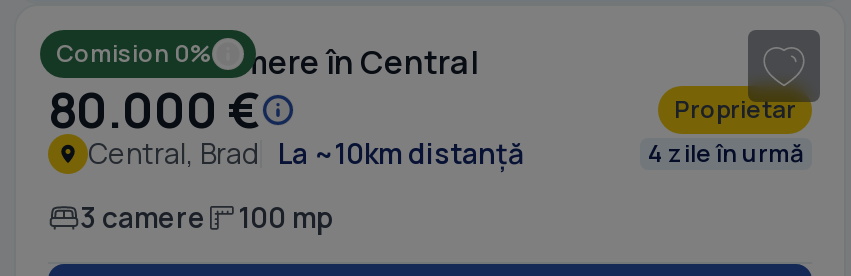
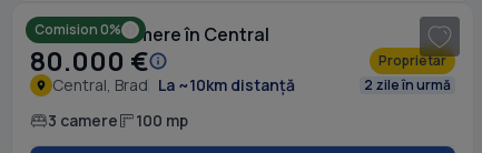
[648,136,804,170] 4 zile în urmă -> [364,75,451,94] 2 zile în urmă

